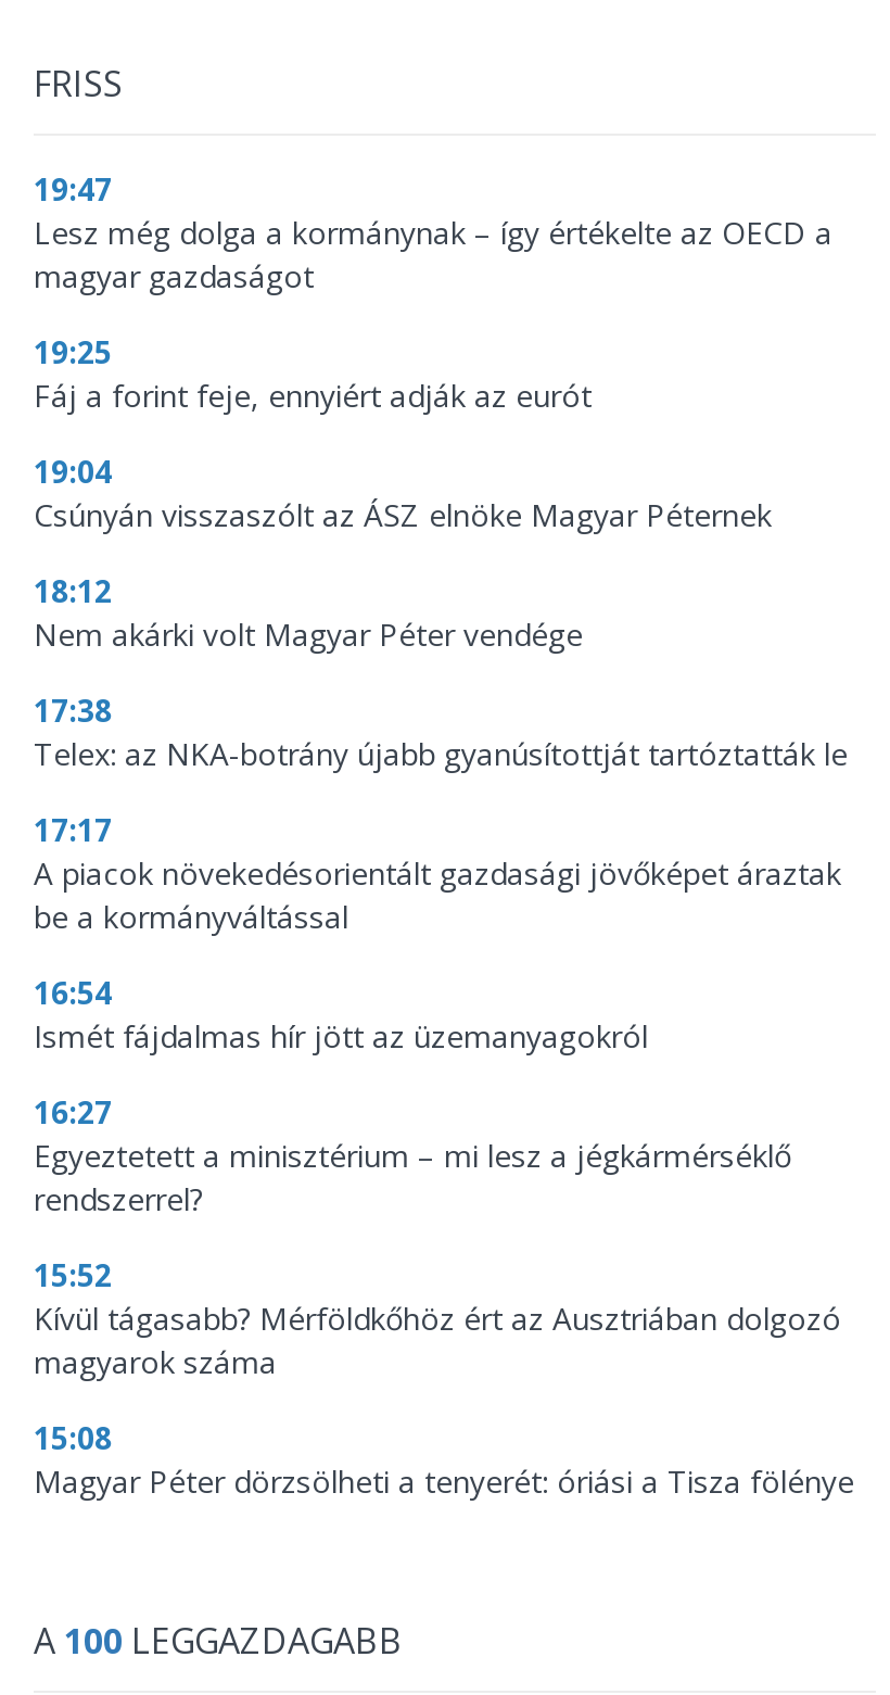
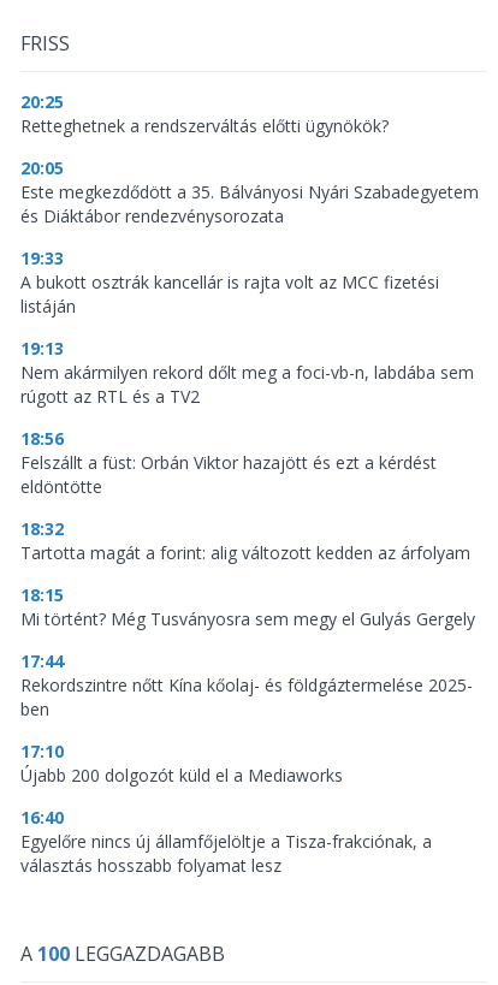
[34,168,832,296] 19:47 | Lesz még dolga a kormánynak – így értékelte az OECD a | magyar gazdaságot -> [20,90,389,137] 20:25 | Retteghetnek a rendszerváltás előtti ügynökök?
[34,331,592,416] 19:25 | Fáj a forint feje, ennyiért adják az eurót -> [20,156,479,227] 20:05 | Este megkezdődött a 35. Bálványosi Nyári Szabadegyetem | és Diáktábor rendezvénysorozata
[34,451,772,535] 19:04 | Csúnyán visszaszólt az ÁSZ elnöke Magyar Péternek -> [20,247,439,318] 19:33 | A bukott osztrák kancellár is rajta volt az MCC fizetési | listáján
[34,570,583,655] 18:12 | Nem akárki volt Magyar Péter vendége -> [20,337,474,408] 19:13 | Nem akármilyen rekord dőlt meg a foci-vb-n, labdába sem | rúgott az RTL és a TV2
[34,690,848,774] 17:38 | Telex: az NKA-botrány újabb gyanúsítottját tartóztatták le -> [20,427,437,498] 18:56 | Felszállt a füst: Orbán Viktor hazajött és ezt a kérdést | eldöntötte
[34,809,841,937] 17:17 | A piacok növekedésorientált gazdasági jövőképet áraztak | be a kormányváltással -> [20,517,470,564] 18:32 | Tartotta magát a forint: alig változott kedden az árfolyam
[34,972,648,1057] 16:54 | Ismét fájdalmas hír jött az üzemanyagokról -> [20,583,475,630] 18:15 | Mi történt? Még Tusványosra sem megy el Gulyás Gergely
[34,1091,791,1219] 16:27 | Egyeztetett a minisztérium – mi lesz a jégkármérséklő | rendszerrel? -> [20,649,473,720] 17:44 | Rekordszintre nőtt Kína kőolaj- és földgáztermelése 2025- | ben
[34,1254,841,1382] 15:52 | Kívül tágasabb? Mérföldkőhöz ért az Ausztriában dolgozó | magyarok száma -> [20,740,343,787] 17:10 | Újabb 200 dolgozót küld el a Mediaworks
[34,1417,854,1502] 15:08 | Magyar Péter dörzsölheti a tenyerét: óriási a Tisza fölénye -> [20,806,432,877] 16:40 | Egyelőre nincs új államfőjelöltje a Tisza-frakciónak, a | választás hosszabb folyamat lesz

